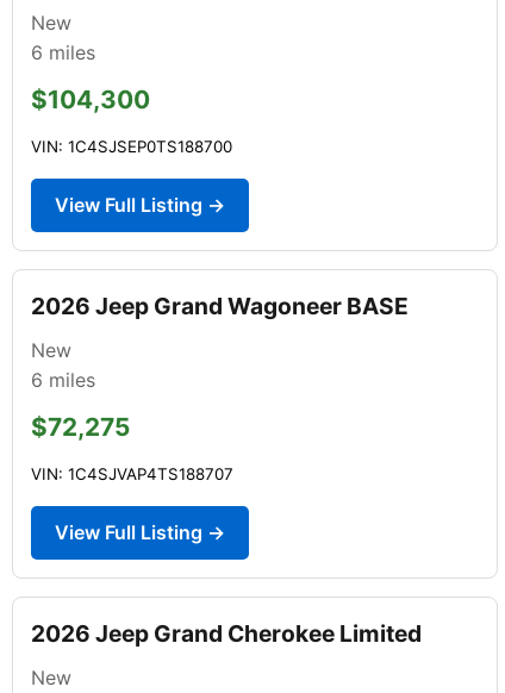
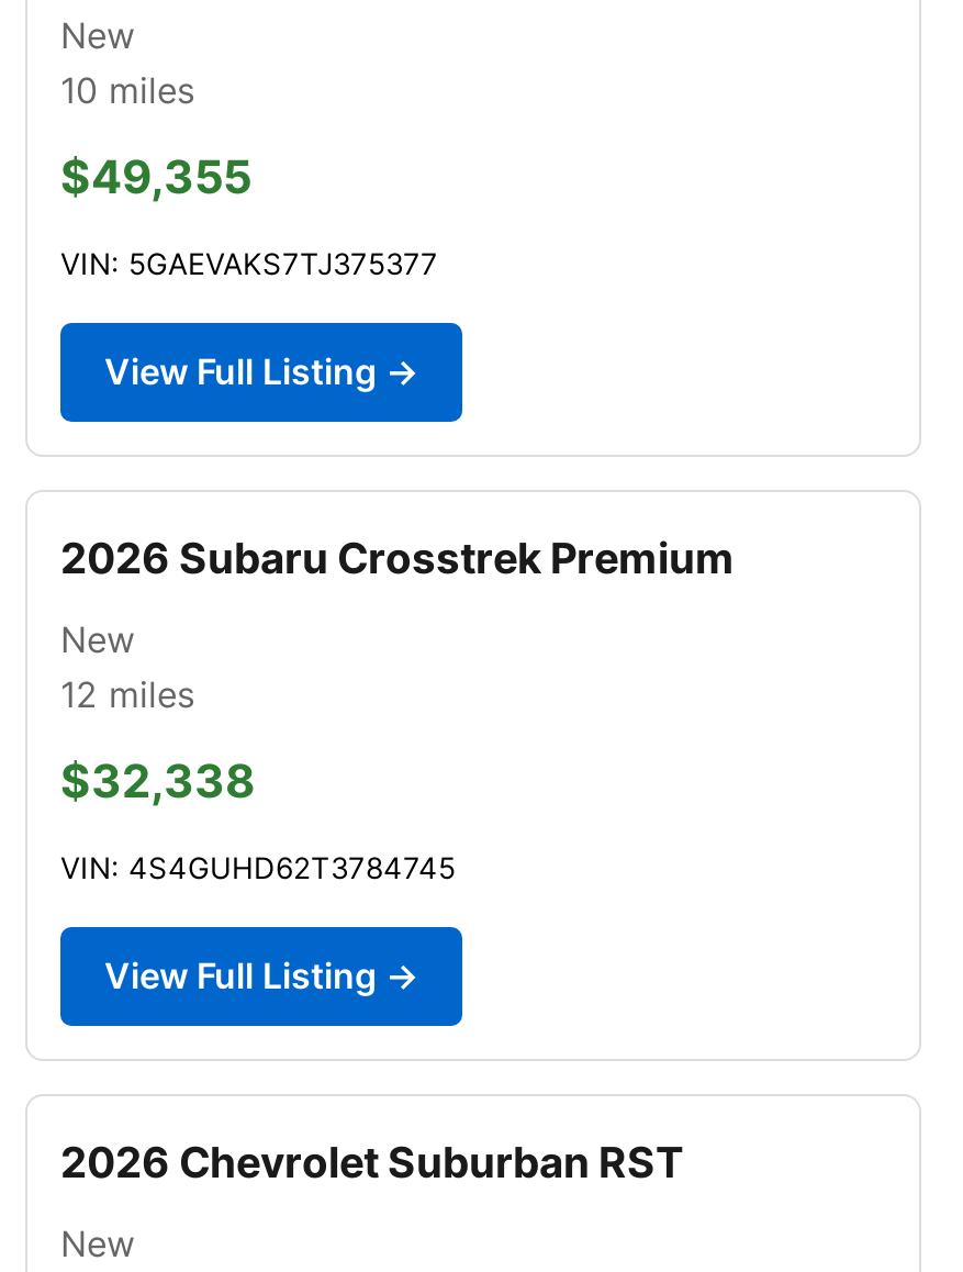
[31,40,95,64] 6 miles -> [60,68,194,112] 10 miles
[31,84,150,114] $104,300 -> [60,149,251,204] $49,355
[31,137,232,156] VIN: 1C4SJSEP0TS188700 -> [60,246,438,281] VIN: 5GAEVAKS7TJ375377
[31,292,409,320] 2026 Jeep Grand Wagoneer BASE -> [60,531,735,584] 2026 Subaru Crosstrek Premium
[31,368,95,392] 6 miles -> [60,672,194,716] 12 miles
[31,412,130,442] $72,275 -> [60,753,256,808] $32,338
[31,464,233,483] VIN: 1C4SJVAP4TS188707 -> [60,850,456,885] VIN: 4S4GUHD62T3784745
[31,619,422,648] 2026 Jeep Grand Cherokee Limited -> [60,1136,684,1188] 2026 Chevrolet Suburban RST

